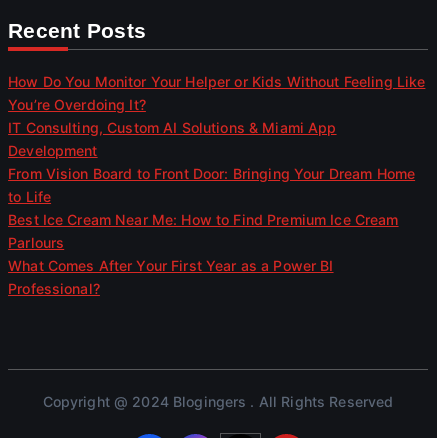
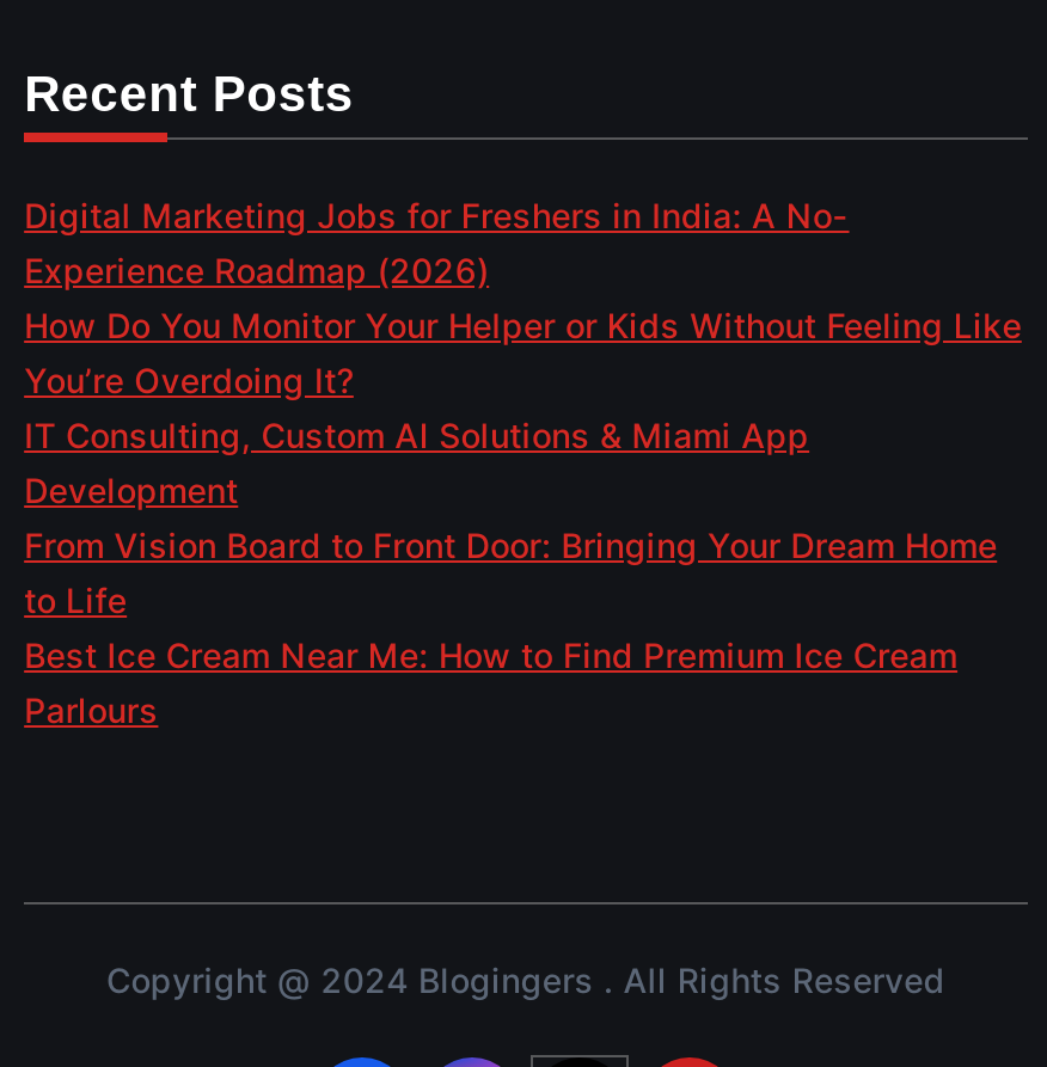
none -> [24,195,849,290] Digital Marketing Jobs for Freshers in India: A No- | Experience Roadmap (2026)
moved [8,73,425,251] -> [24,304,1022,730]: How Do You Monitor Your Helper or Kids Without Feeling Like | You’re Overdoing It? | IT Consulting, Custom AI Solutions & Miami App | Development | From Vision Board to Front Door: Bringing Your Dream Home | to Life | Best Ice Cream Near Me: How to Find Premium Ice Cream | Parlours
[8,257,334,297] What Comes After Your First Year as a Power BI | Professional? -> none

